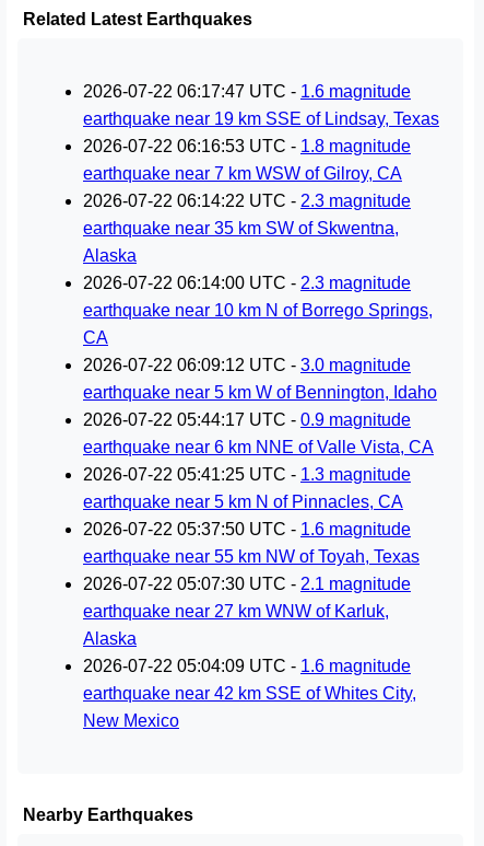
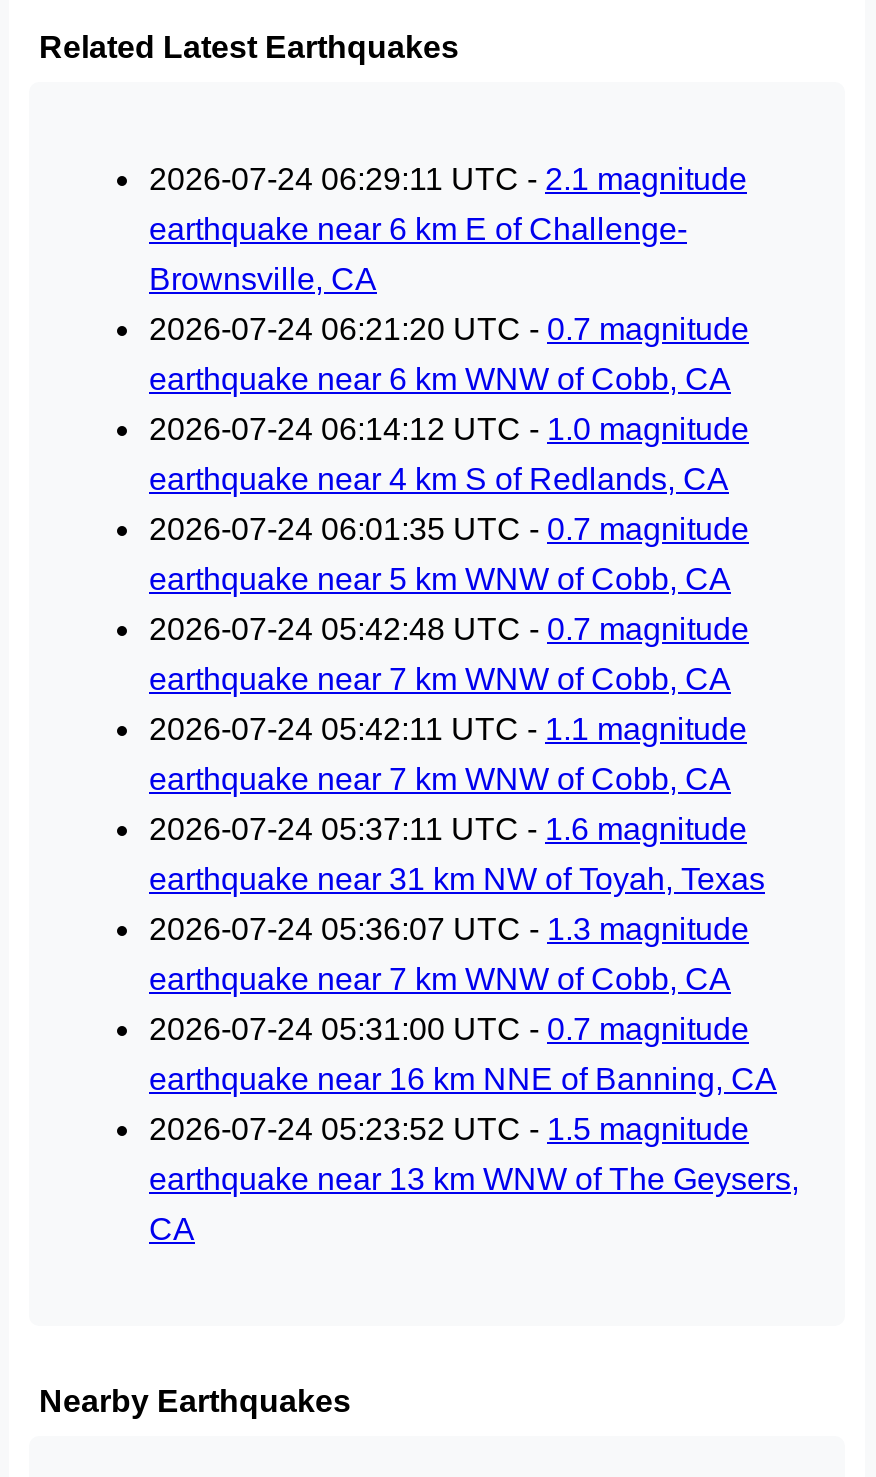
[83,82,439,320] 2026-07-22 06:17:47 UTC - 1.6 magnitude | earthquake near 19 km SSE of Lindsay, Texas | 2026-07-22 06:16:53 UTC - 1.8 magnitude | earthquake near 7 km WSW of Gilroy, CA | 2026-07-22 06:14:22 UTC - 2.3 magnitude | earthquake near 35 km SW of Skwentna, | Alaska | 2026-07-22 06:14:00 UTC - 2.3 magnitude | earthquake near 10 km N of Borrego Springs, -> [149,162,799,1196] 2026-07-24 06:29:11 UTC - 2.1 magnitude | earthquake near 6 km E of Challenge- | Brownsville, CA | 2026-07-24 06:21:20 UTC - 0.7 magnitude | earthquake near 6 km WNW of Cobb, CA | 2026-07-24 06:14:12 UTC - 1.0 magnitude | earthquake near 4 km S of Redlands, CA | 2026-07-24 06:01:35 UTC - 0.7 magnitude | earthquake near 5 km WNW of Cobb, CA | 2026-07-24 05:42:48 UTC - 0.7 magnitude | earthquake near 7 km WNW of Cobb, CA | 2026-07-24 05:42:11 UTC - 1.1 magnitude | earthquake near 7 km WNW of Cobb, CA | 2026-07-24 05:37:11 UTC - 1.6 magnitude | earthquake near 31 km NW of Toyah, Texas | 2026-07-24 05:36:07 UTC - 1.3 magnitude | earthquake near 7 km WNW of Cobb, CA | 2026-07-24 05:31:00 UTC - 0.7 magnitude | earthquake near 16 km NNE of Banning, CA | 2026-07-24 05:23:52 UTC - 1.5 magnitude | earthquake near 13 km WNW of The Geysers,
moved [83,328,108,347] -> [149,1212,195,1246]: CA
[83,356,437,730] 2026-07-22 06:09:12 UTC - 3.0 magnitude | earthquake near 5 km W of Bennington, Idaho | 2026-07-22 05:44:17 UTC - 0.9 magnitude | earthquake near 6 km NNE of Valle Vista, CA | 2026-07-22 05:41:25 UTC - 1.3 magnitude | earthquake near 5 km N of Pinnacles, CA | 2026-07-22 05:37:50 UTC - 1.6 magnitude | earthquake near 55 km NW of Toyah, Texas | 2026-07-22 05:07:30 UTC - 2.1 magnitude | earthquake near 27 km WNW of Karluk, | Alaska | 2026-07-22 05:04:09 UTC - 1.6 magnitude | earthquake near 42 km SSE of Whites City, | New Mexico -> none

